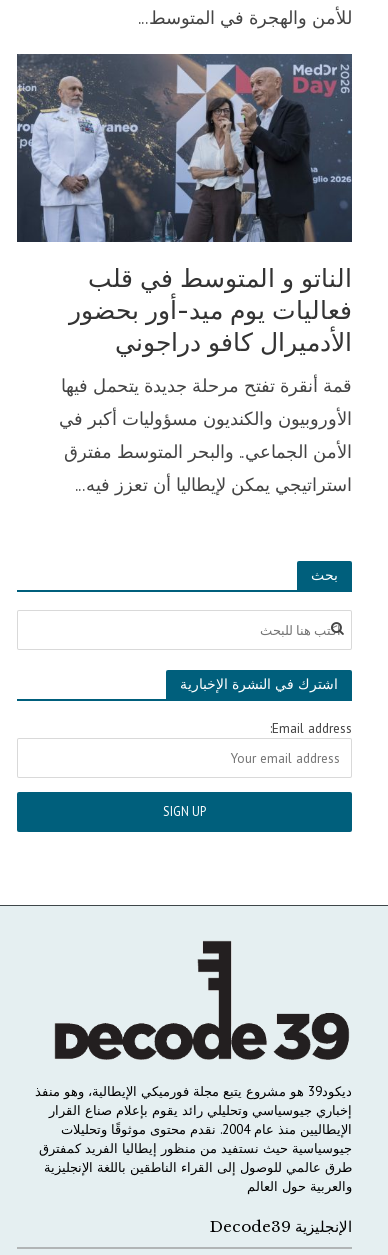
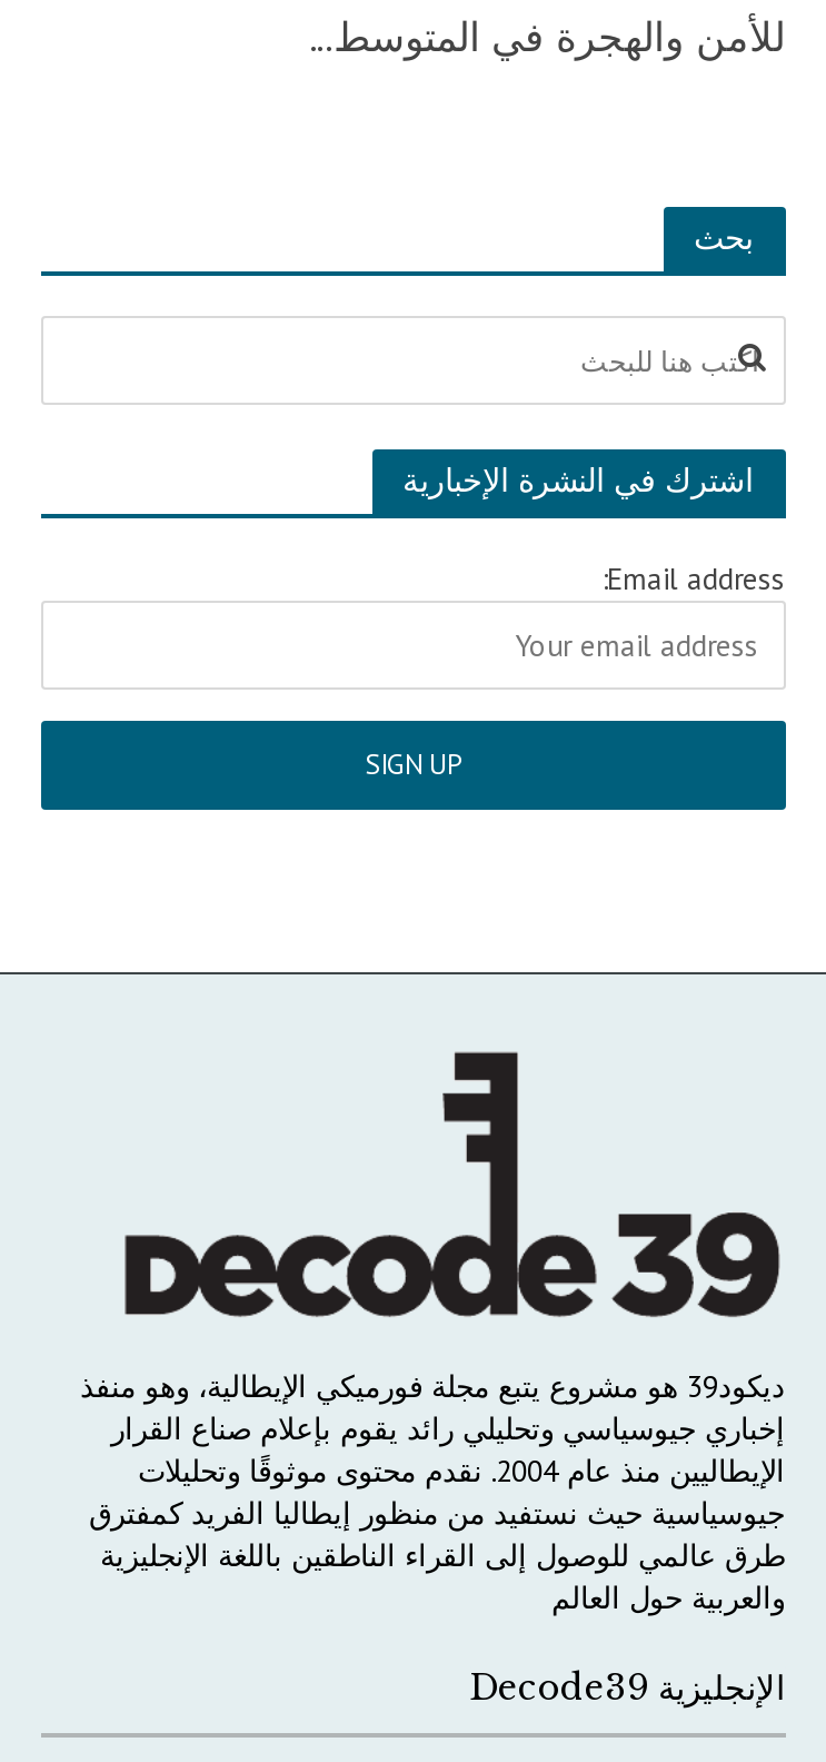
[16,53,353,496] [image] | الناتو و المتوسط في قلب | فعاليات يوم ميد-أور بحضور | الأدميرال كافو دراجوني | قمة أنقرة تفتح مرحلة جديدة يتحمل فيها | الأوروبيون والكنديون مسؤوليات أكبر في | الأمن الجماعي.. والبحر المتوسط مفترق | استراتيجي يمكن لإيطاليا أن تعزز فيه... -> none

